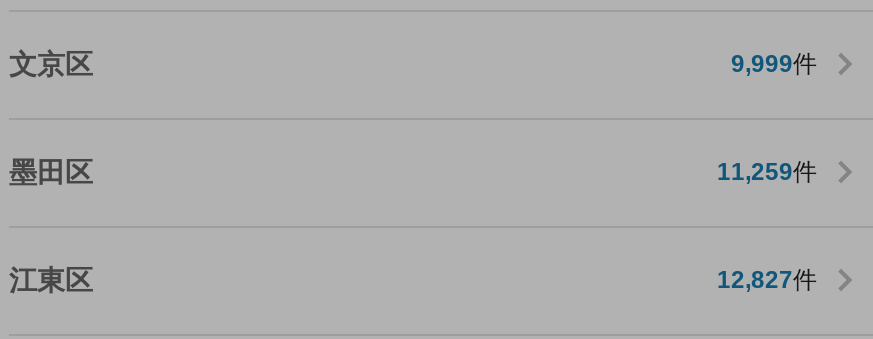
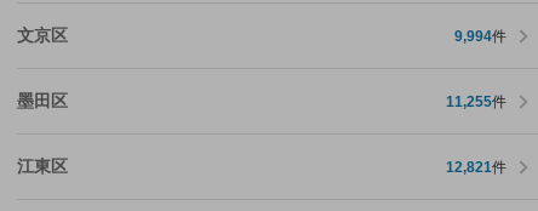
[731,50,817,78] 9,999件 -> [454,28,506,45] 9,994件
[717,158,817,186] 11,259件 -> [446,93,506,110] 11,255件
[717,266,817,294] 12,827件 -> [446,159,506,176] 12,821件

